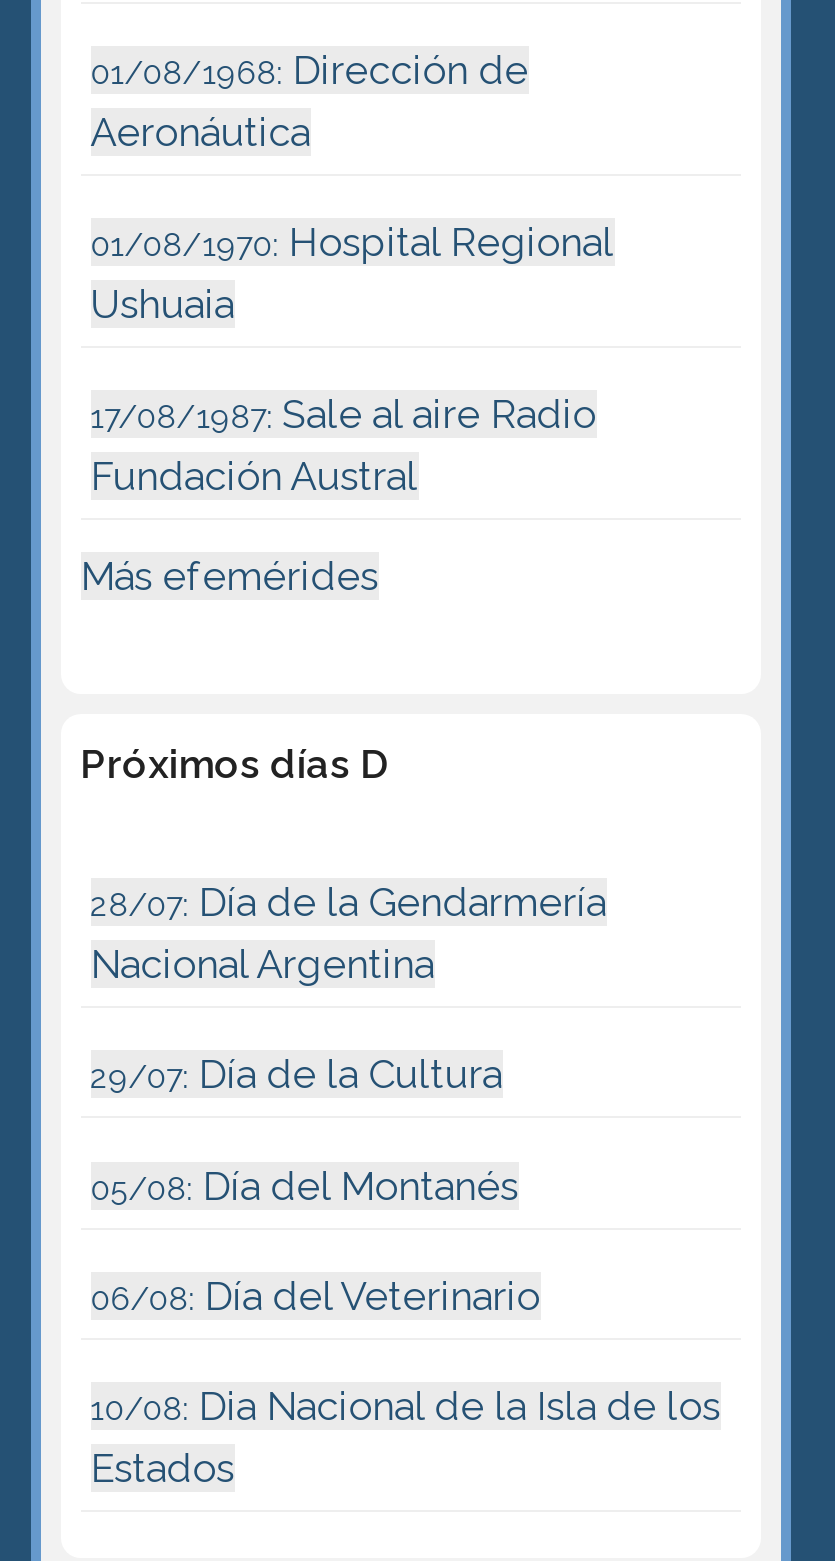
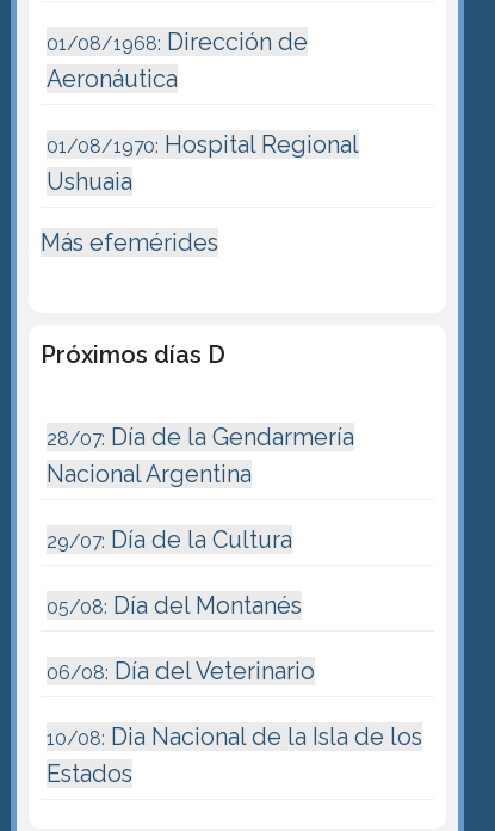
[90,390,596,500] 17/08/1987: Sale al aire Radio | Fundación Austral -> none

